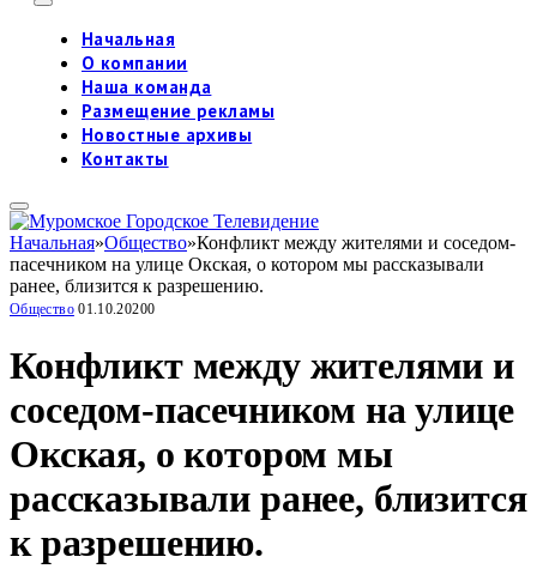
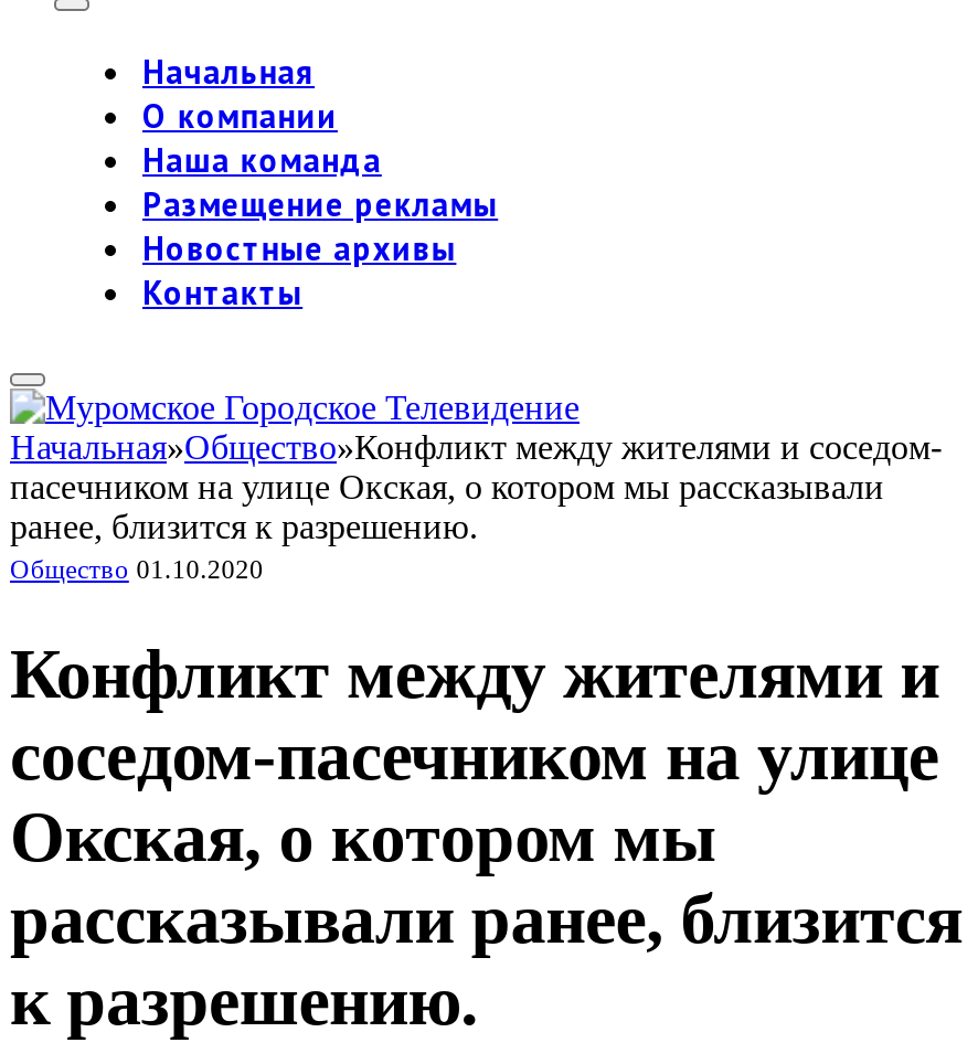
[10,301,155,317] Общество 01.10.20200 -> [10,554,264,585] Общество 01.10.2020

